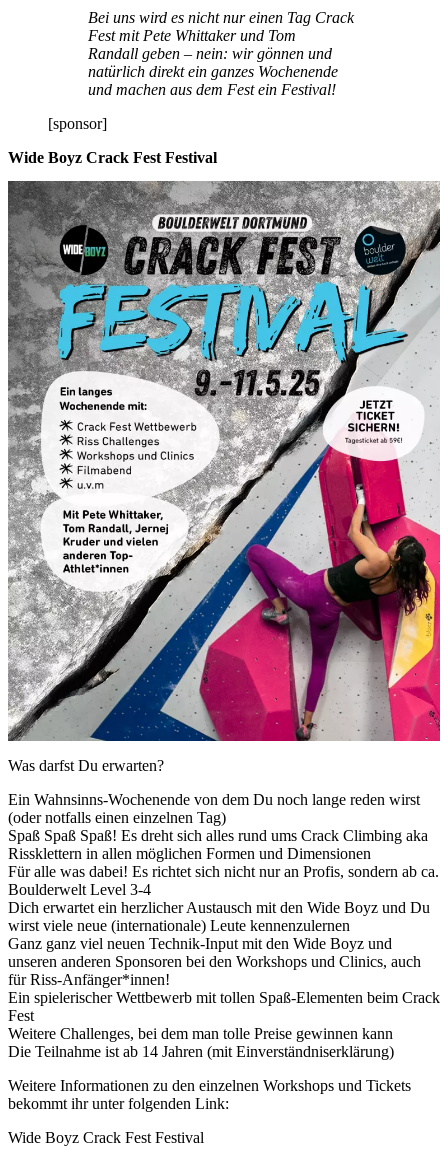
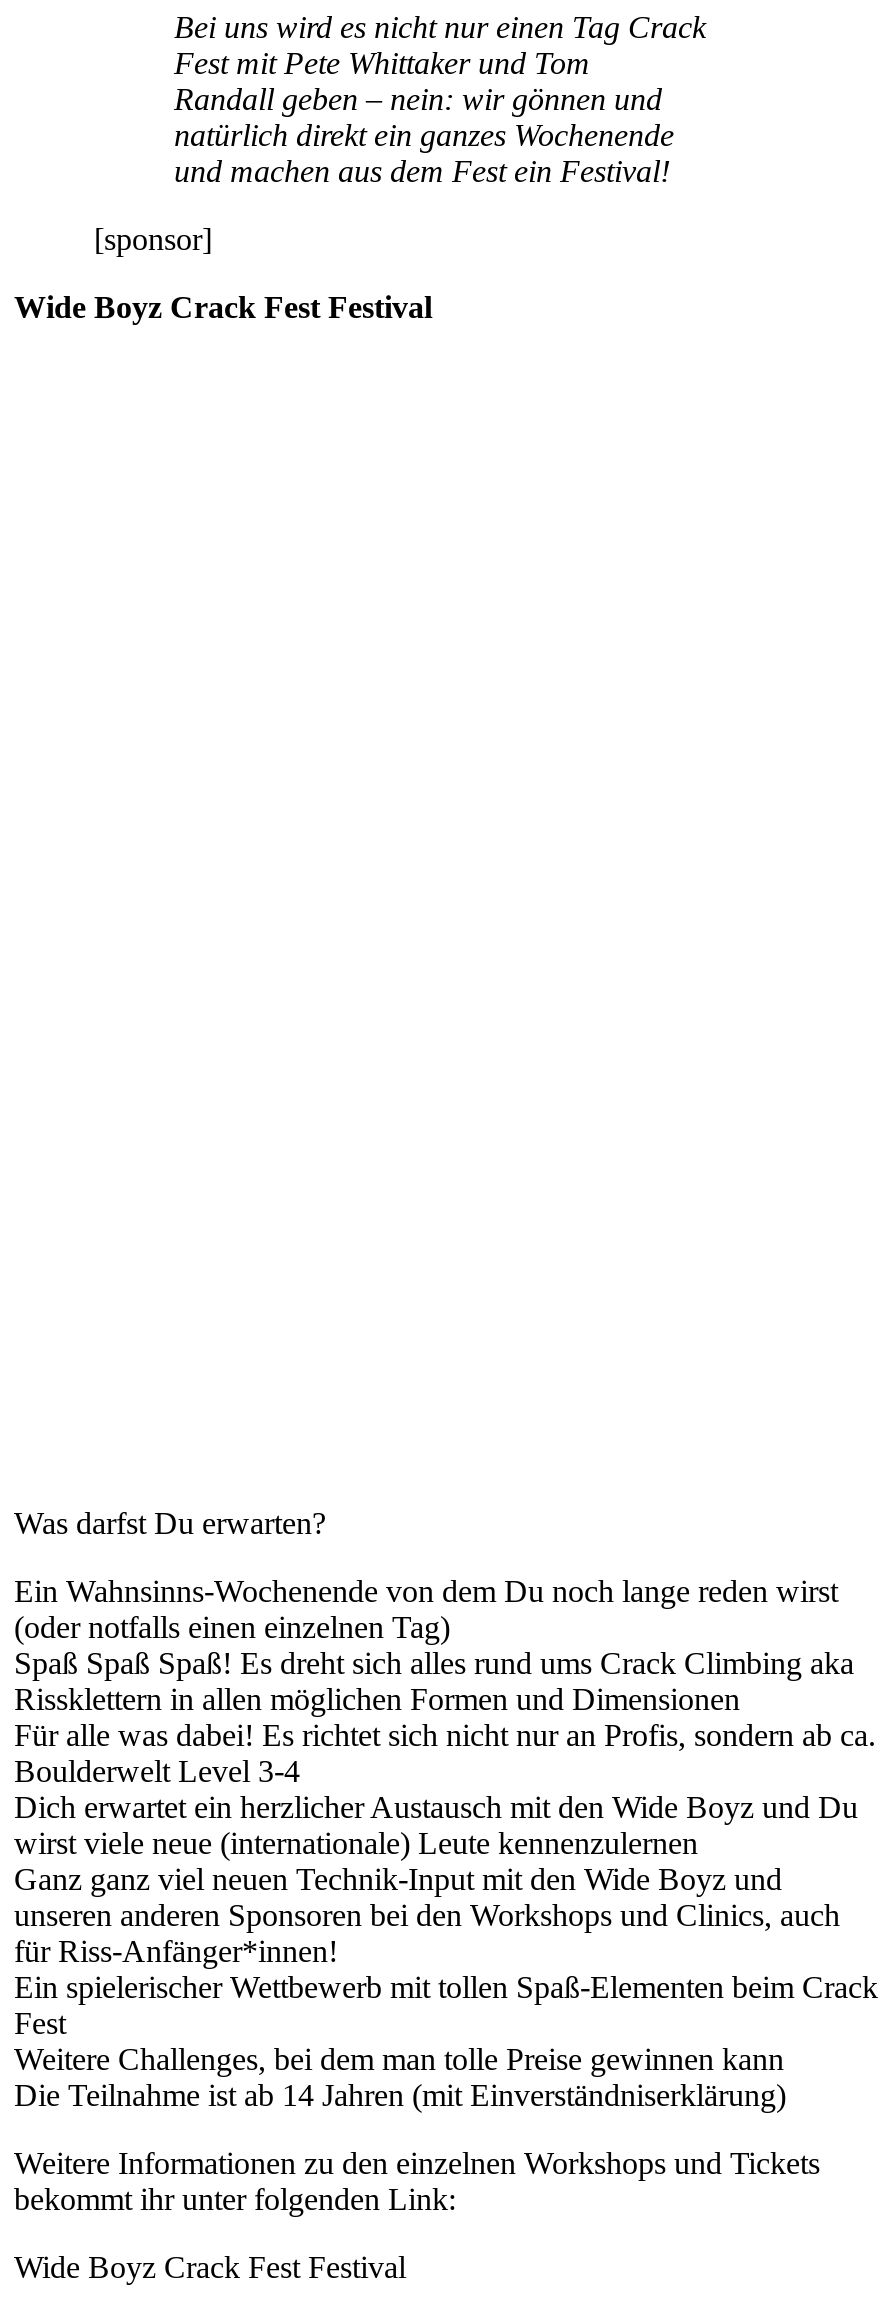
[7,180,441,742] [image] -> none

